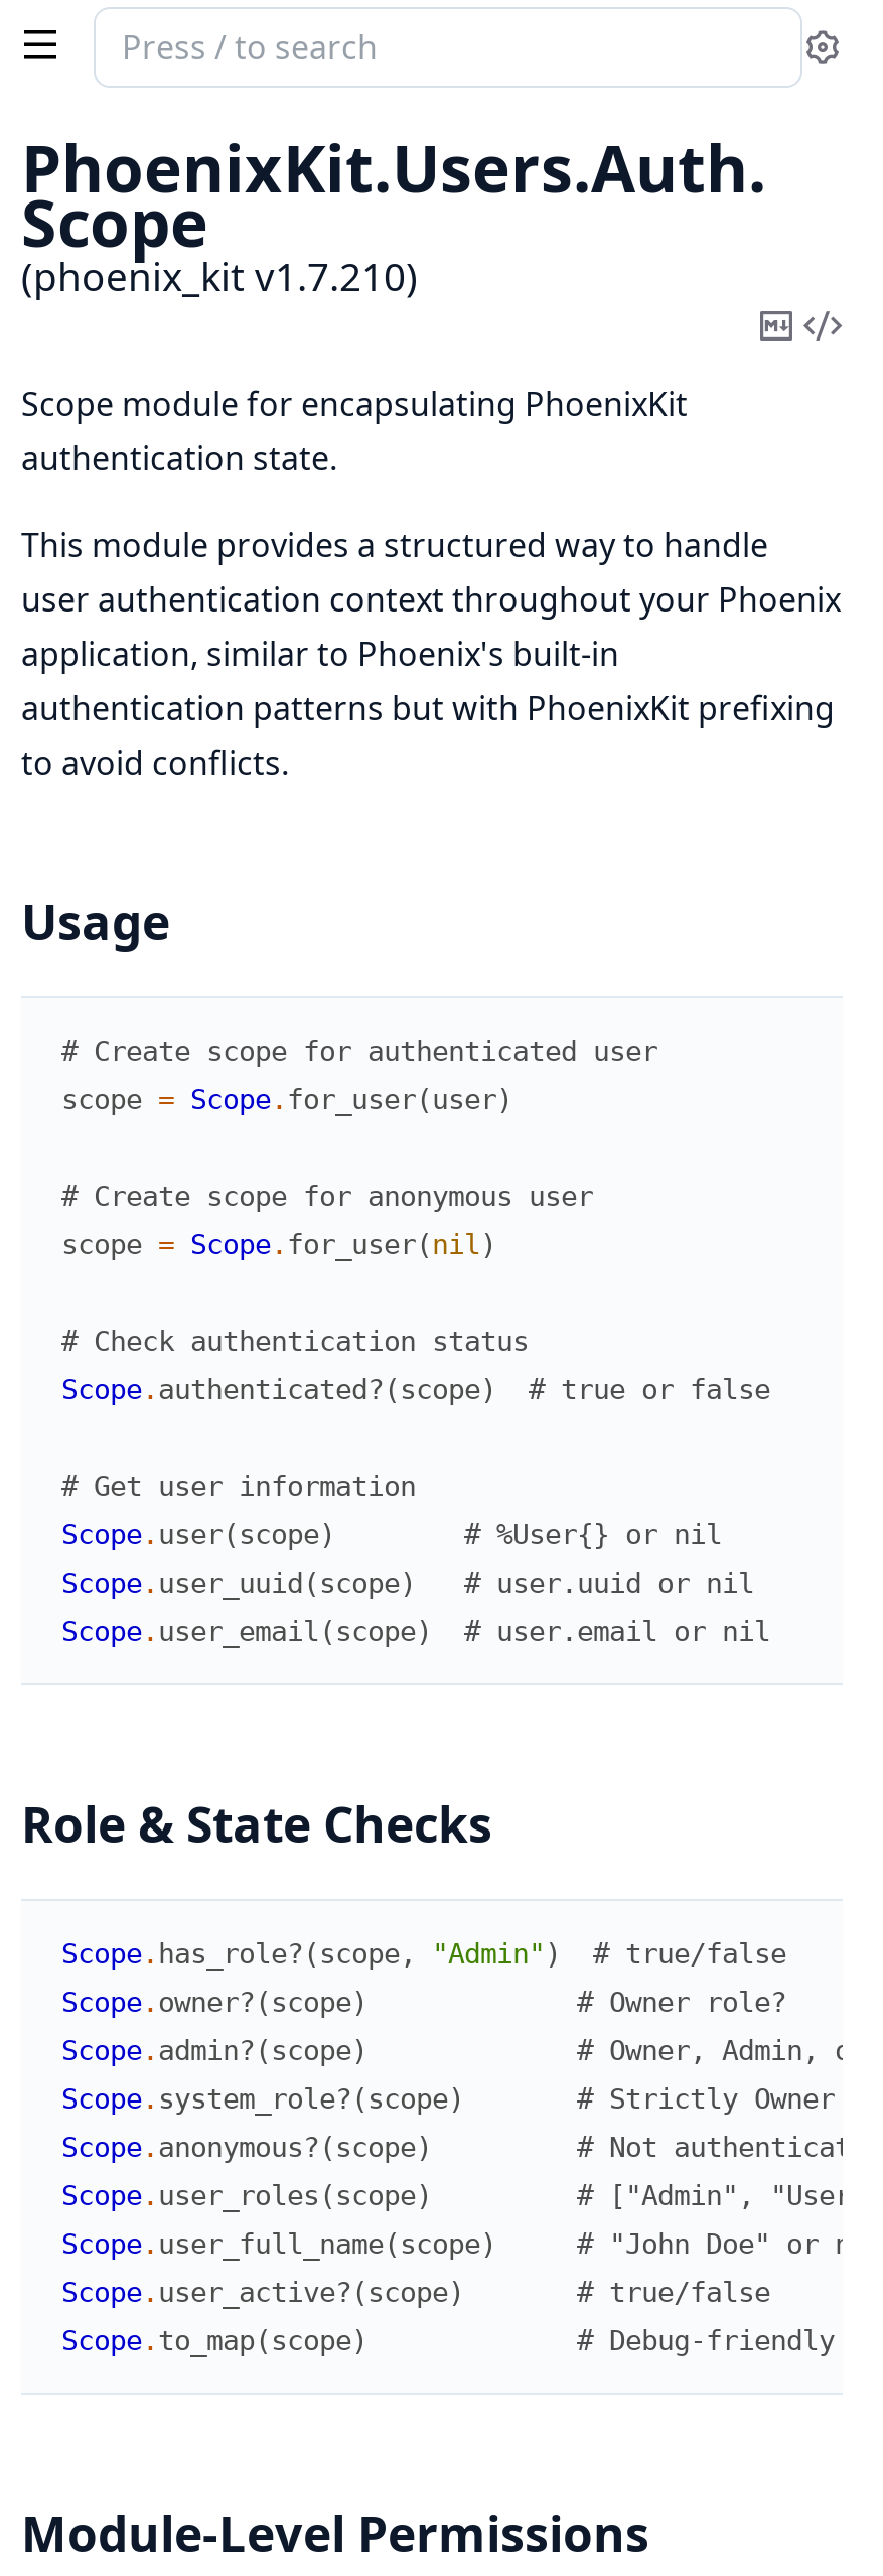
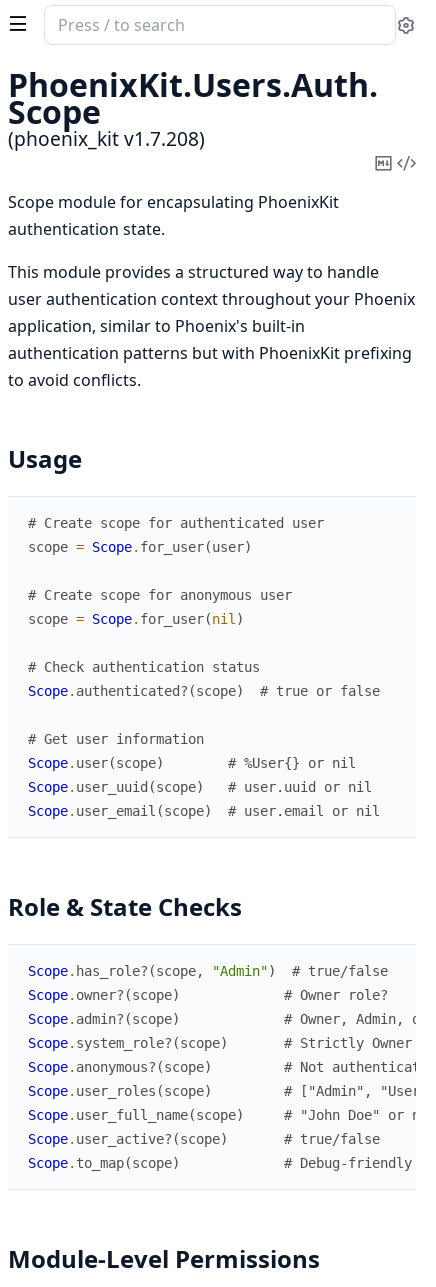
[21,249,418,303] (phoenix_kit v1.7.210) -> [8,125,205,152] (phoenix_kit v1.7.208)

